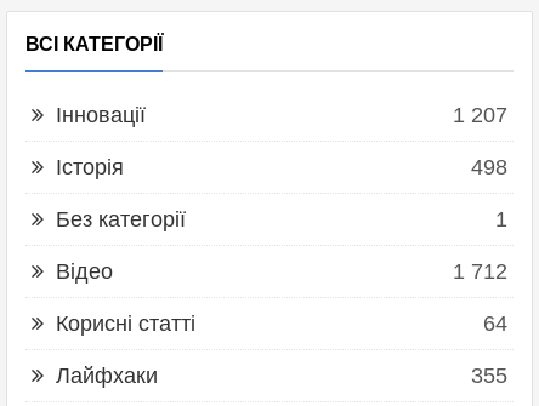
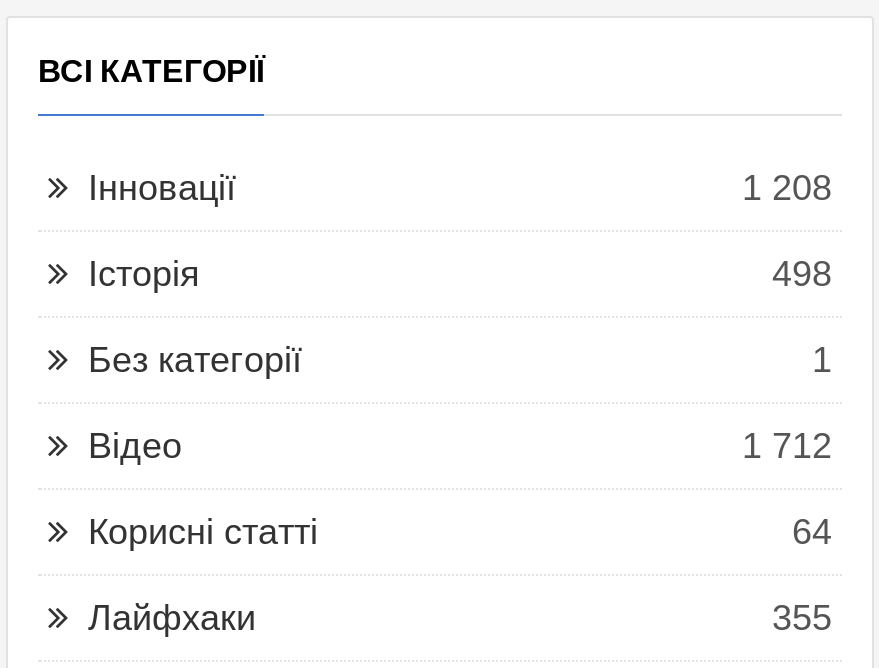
[453,103,507,127] 1 207 -> [742,168,832,208] 1 208

